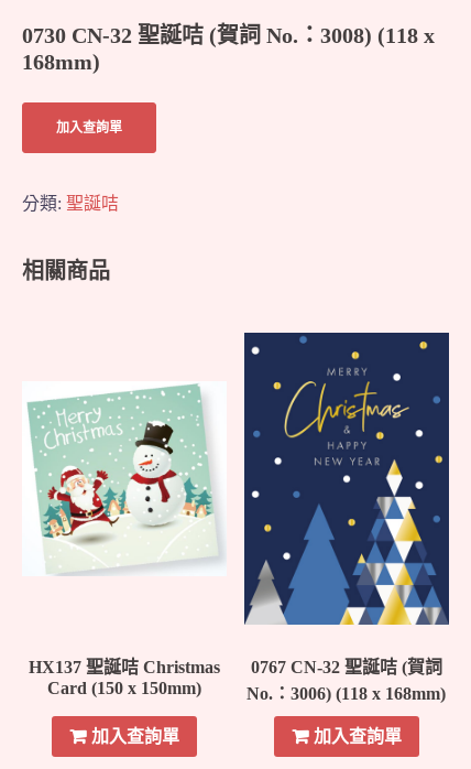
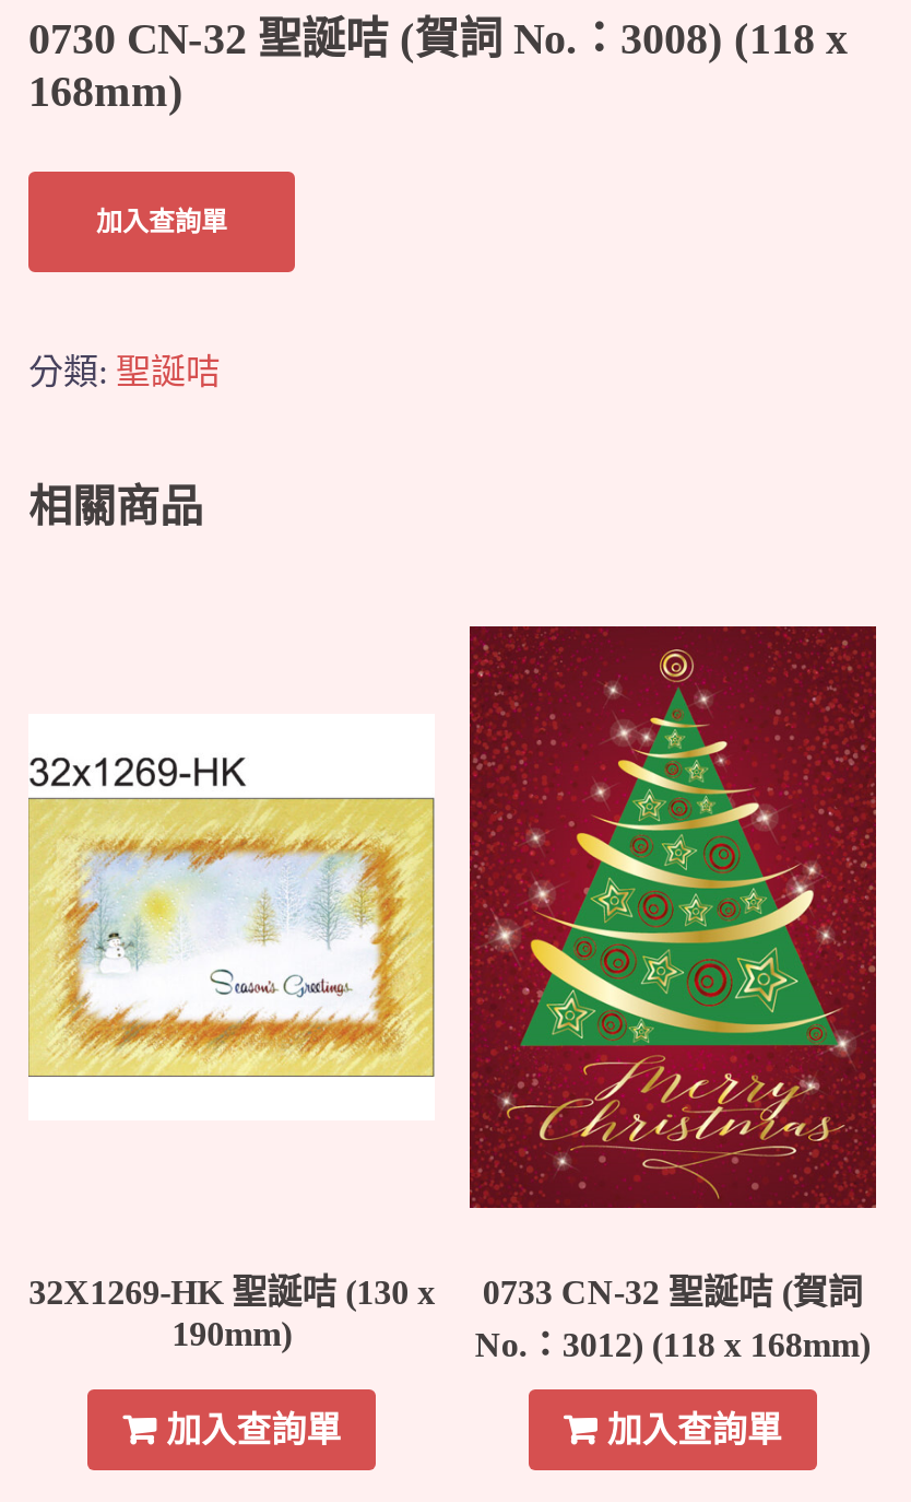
[243,333,450,677] [image] | 0767 CN-32 聖誕咭 (賀詞 -> [468,626,878,1311] [image] | 0733 CN-32 聖誕咭 (賀詞
[22,383,227,576] [image] -> [26,731,437,1110] [image]
[29,658,220,698] HX137 聖誕咭 Christmas | Card (150 x 150mm) -> [29,1274,435,1353] 32X1269-HK 聖誕咭 (130 x | 190mm)
[247,684,446,703] No.：3006) (118 x 168mm) -> [475,1327,870,1364] No.：3012) (118 x 168mm)

